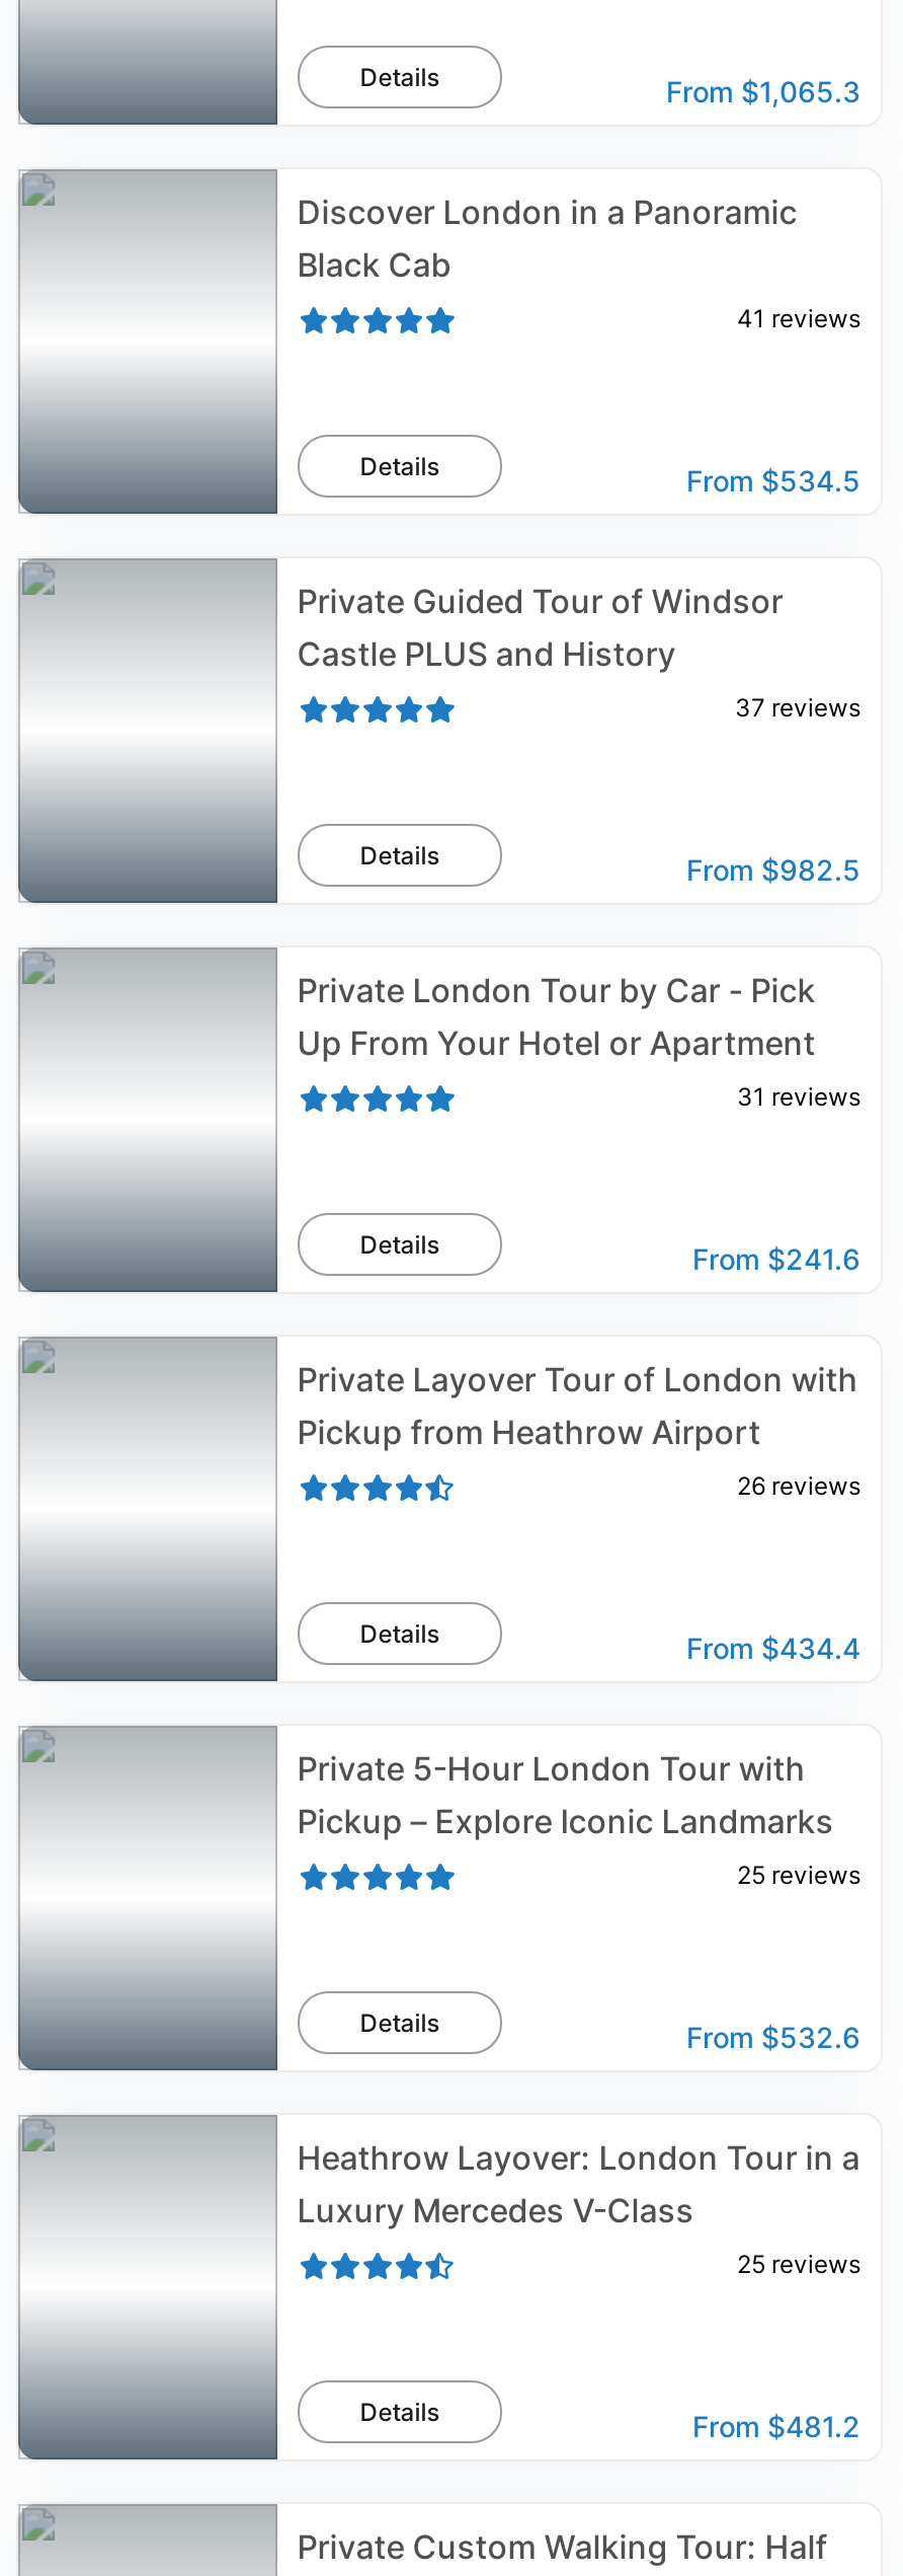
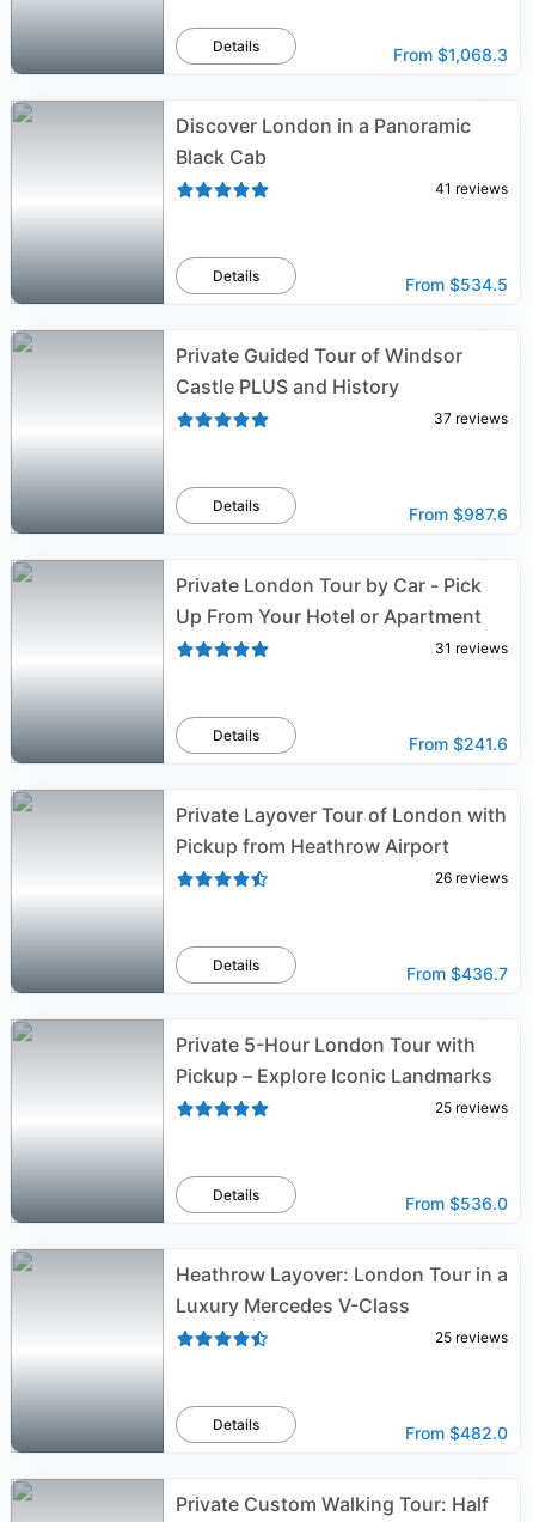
[666,74,860,108] From $1,065.3 -> [393,44,508,65] From $1,068.3
[686,852,860,887] From $982.5 -> [409,504,508,524] From $987.6
[686,1631,860,1665] From $434.4 -> [406,963,508,984] From $436.7
[686,2020,860,2054] From $532.6 -> [405,1193,508,1213] From $536.0
[692,2409,860,2443] From $481.2 -> [405,1423,508,1443] From $482.0

